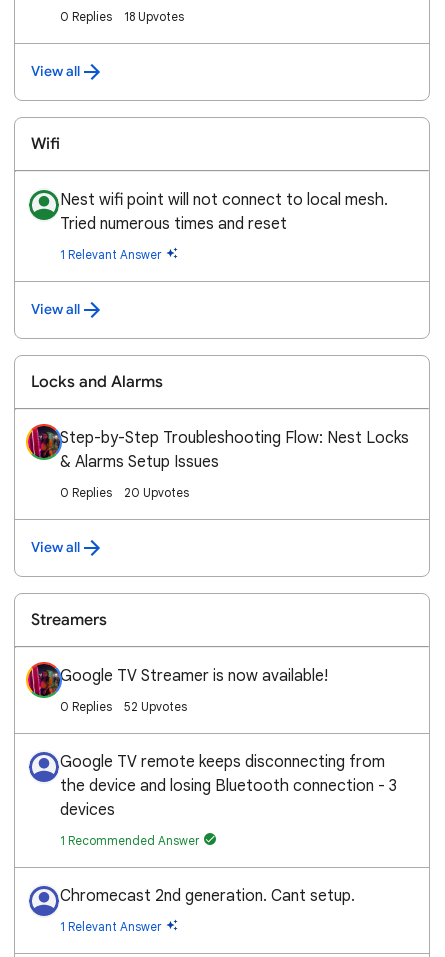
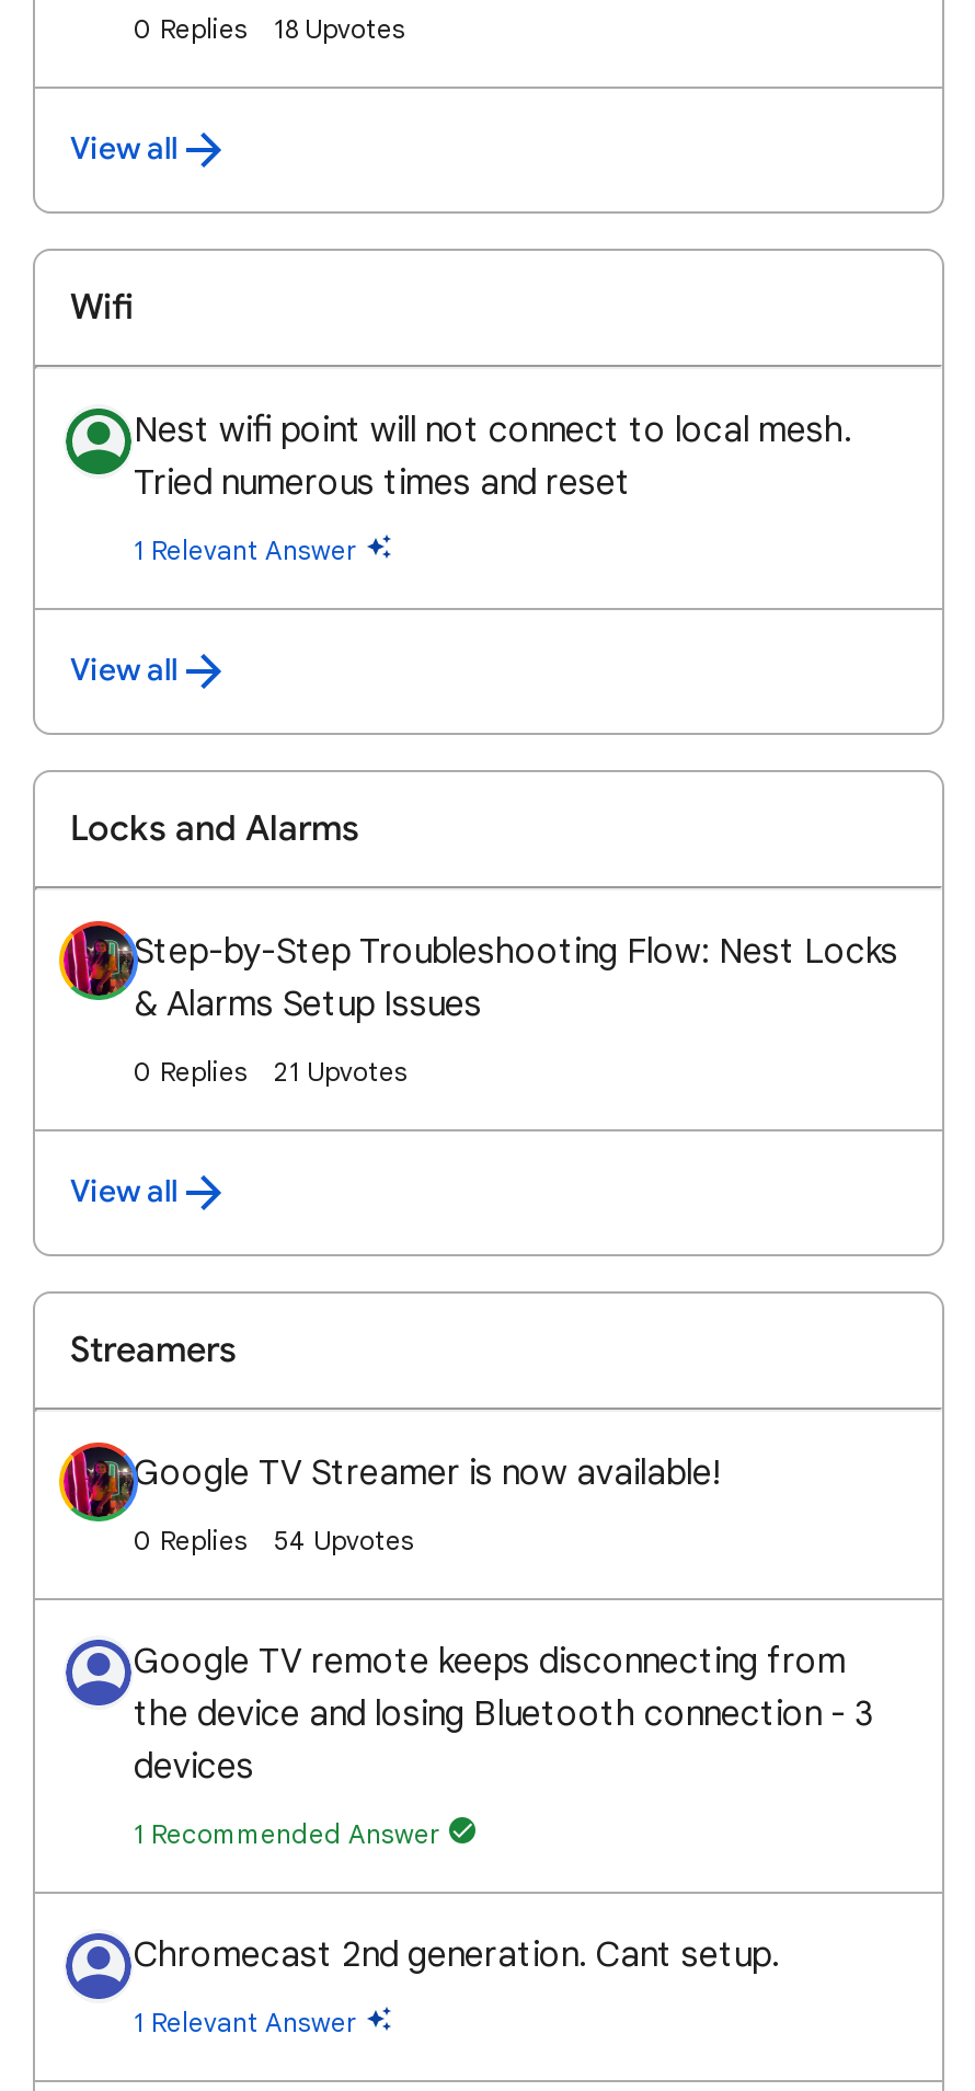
[124,485,189,500] 20 Upvotes -> [274,1055,408,1088] 21 Upvotes
[124,699,187,714] 52 Upvotes -> [274,1524,414,1556] 54 Upvotes

